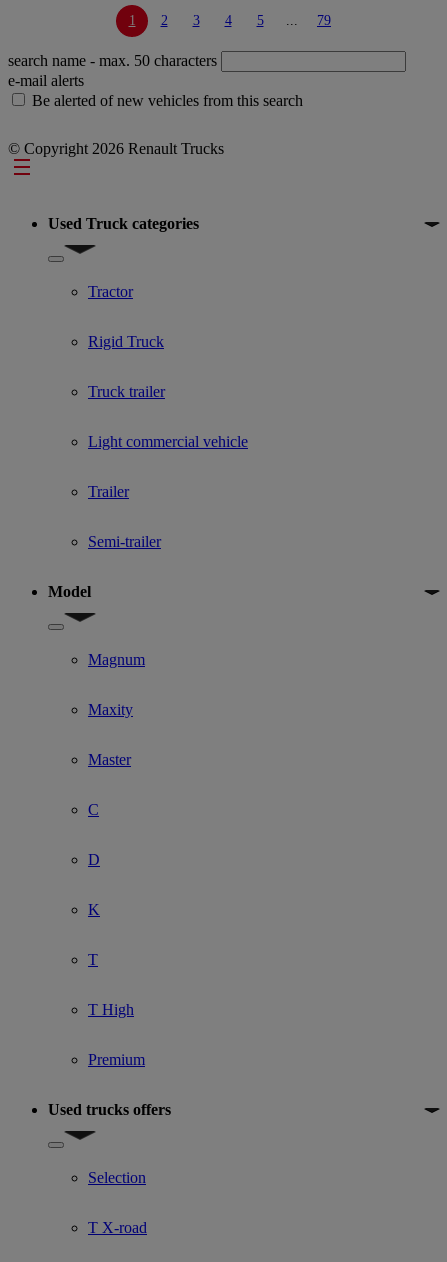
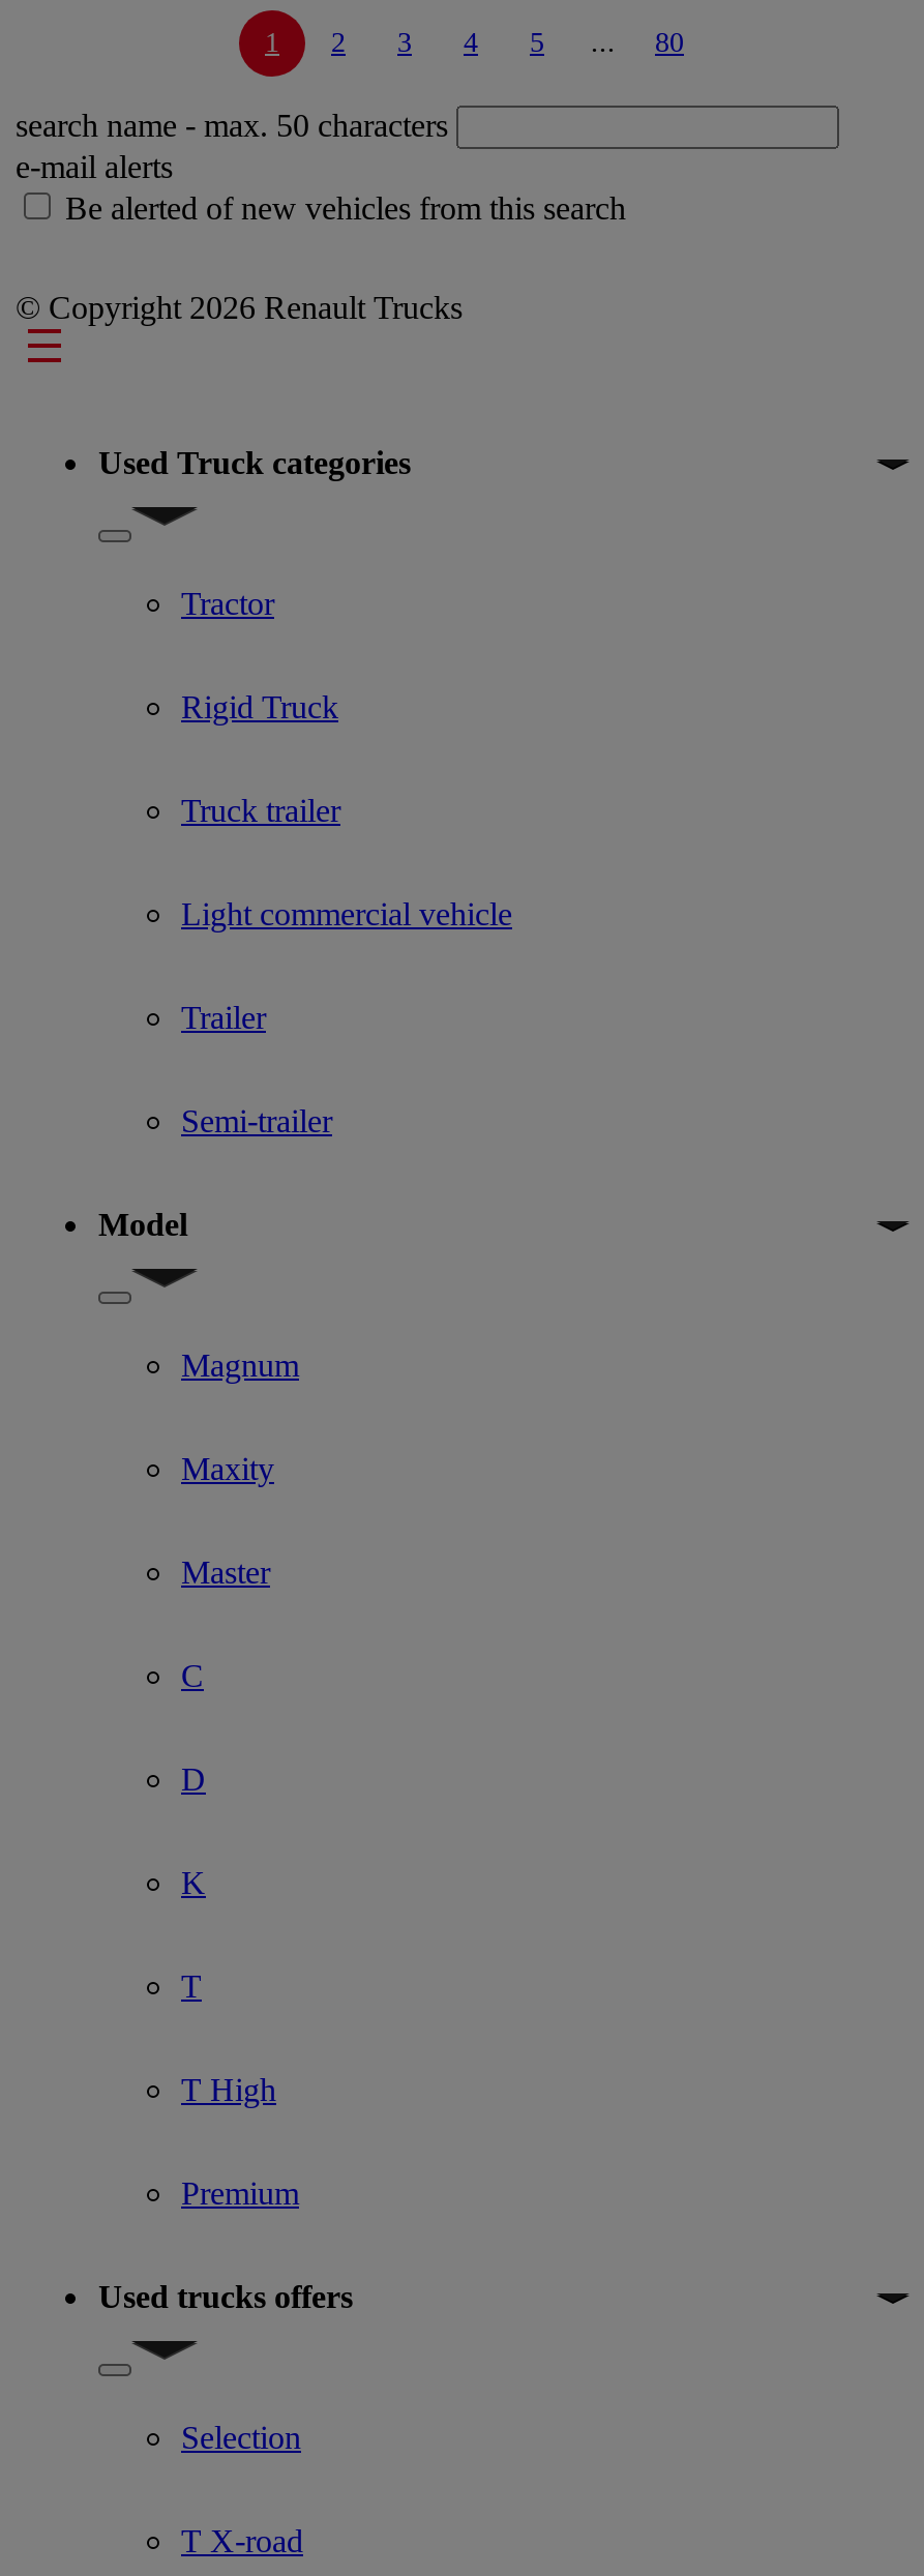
[317,13,331,28] 79 -> [655,27,684,58] 80

